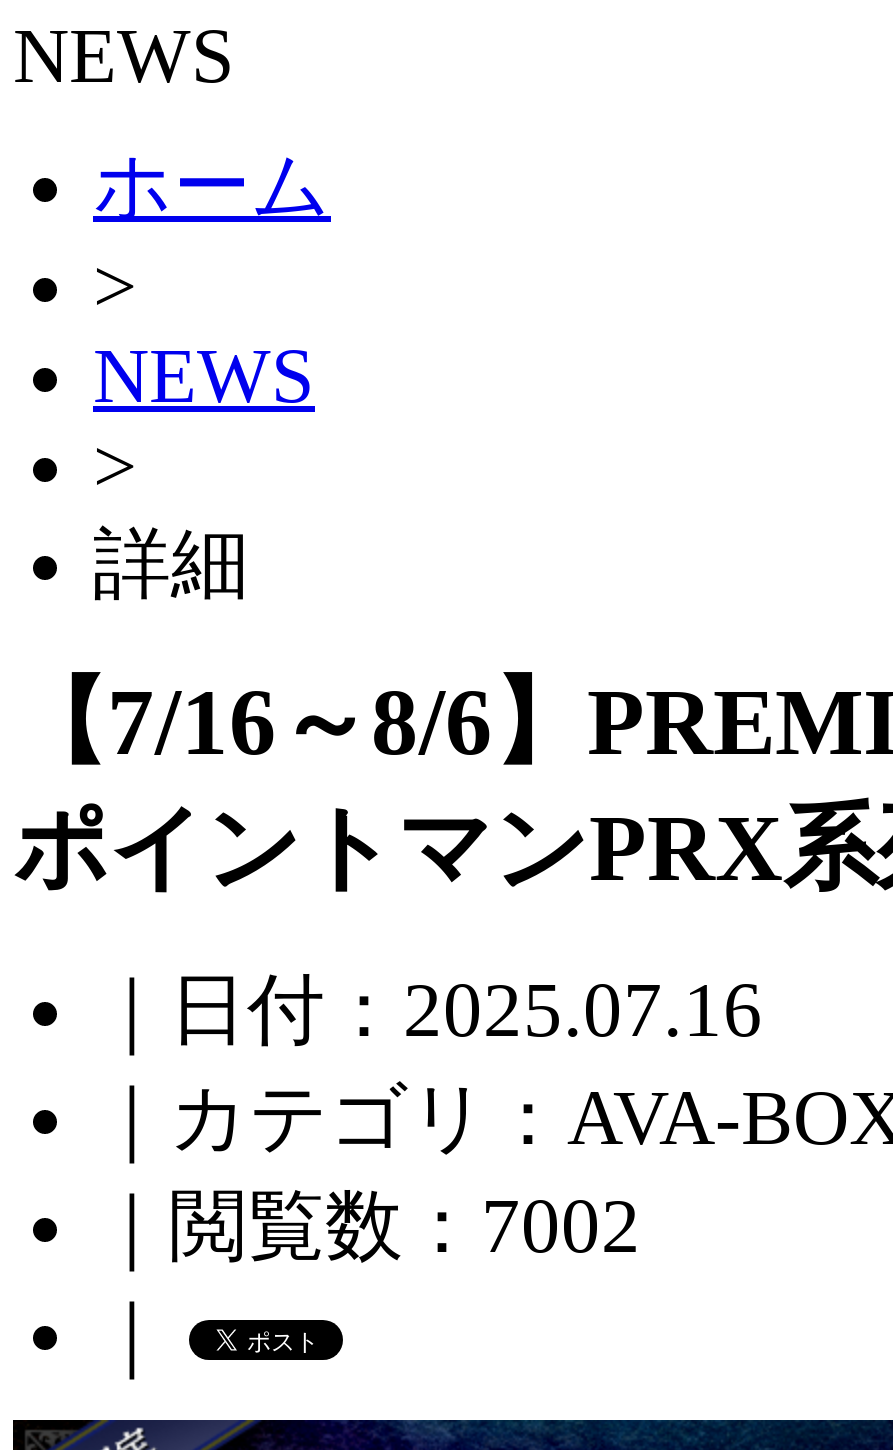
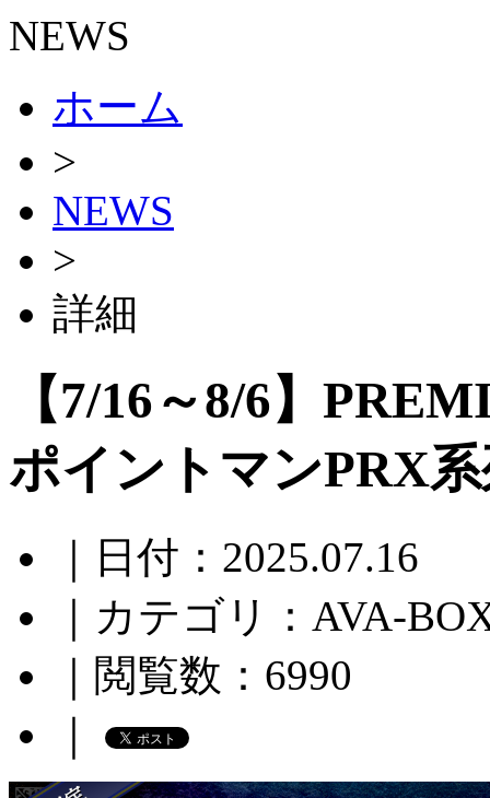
[93,1182,641,1268] ｜閲覧数：7002 -> [52,651,352,698] ｜閲覧数：6990

